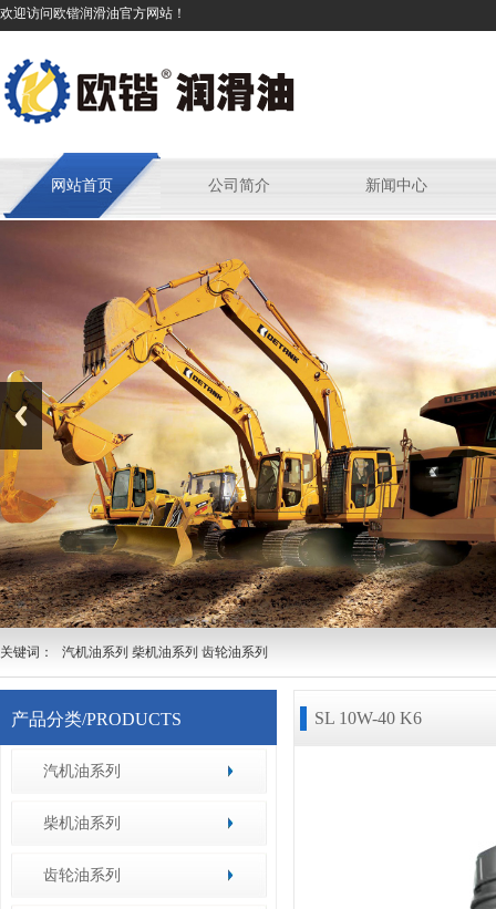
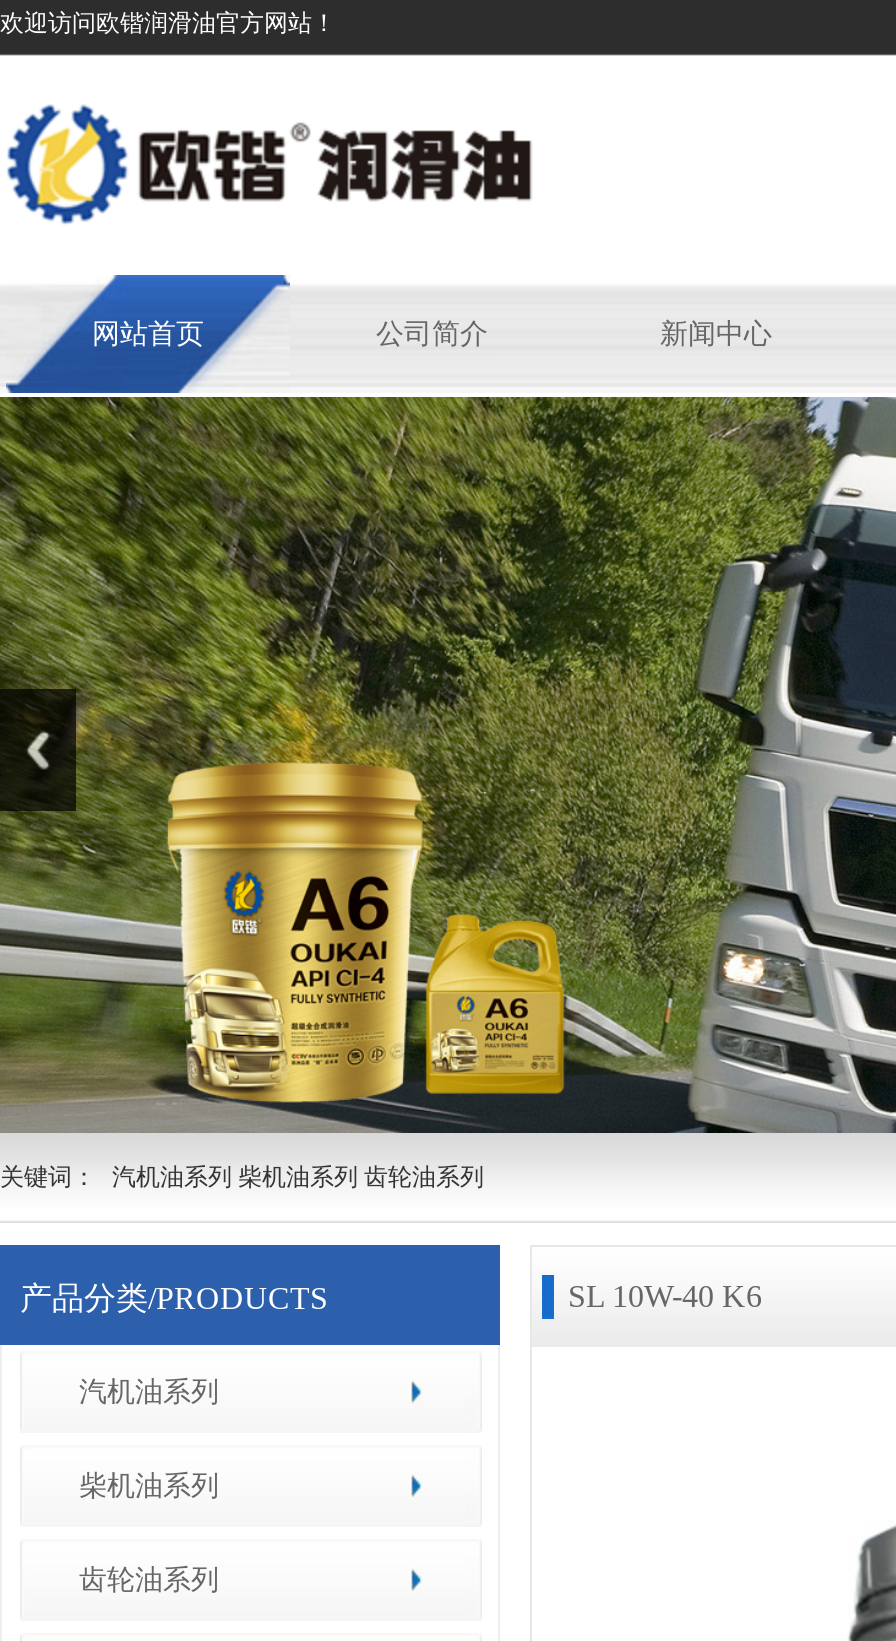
[3,219,493,629] [image] -> [6,395,890,1135] [image]

